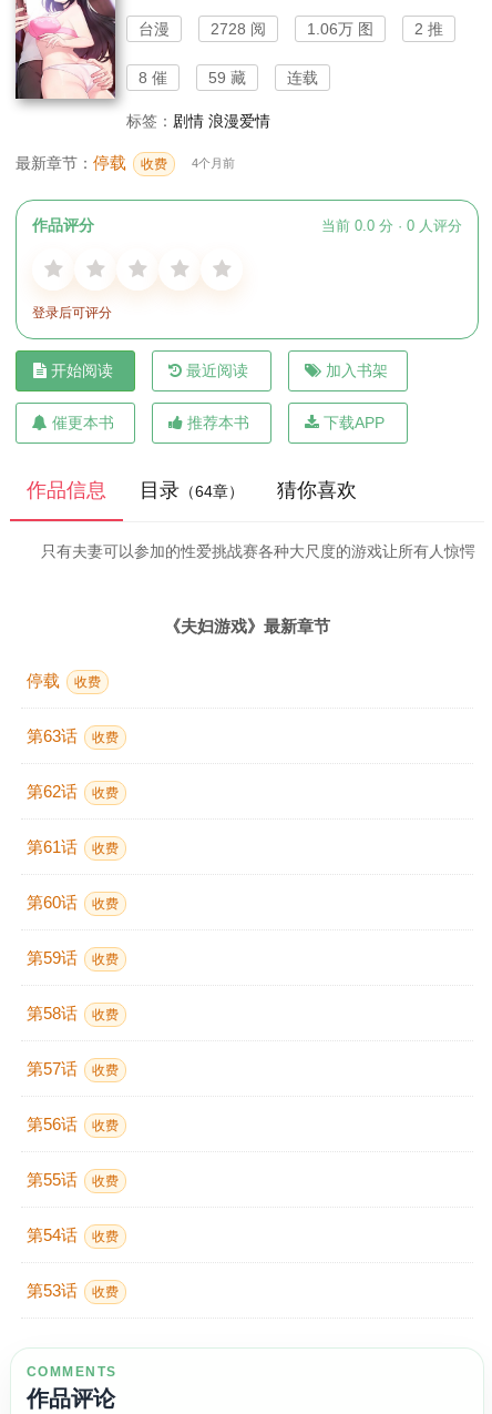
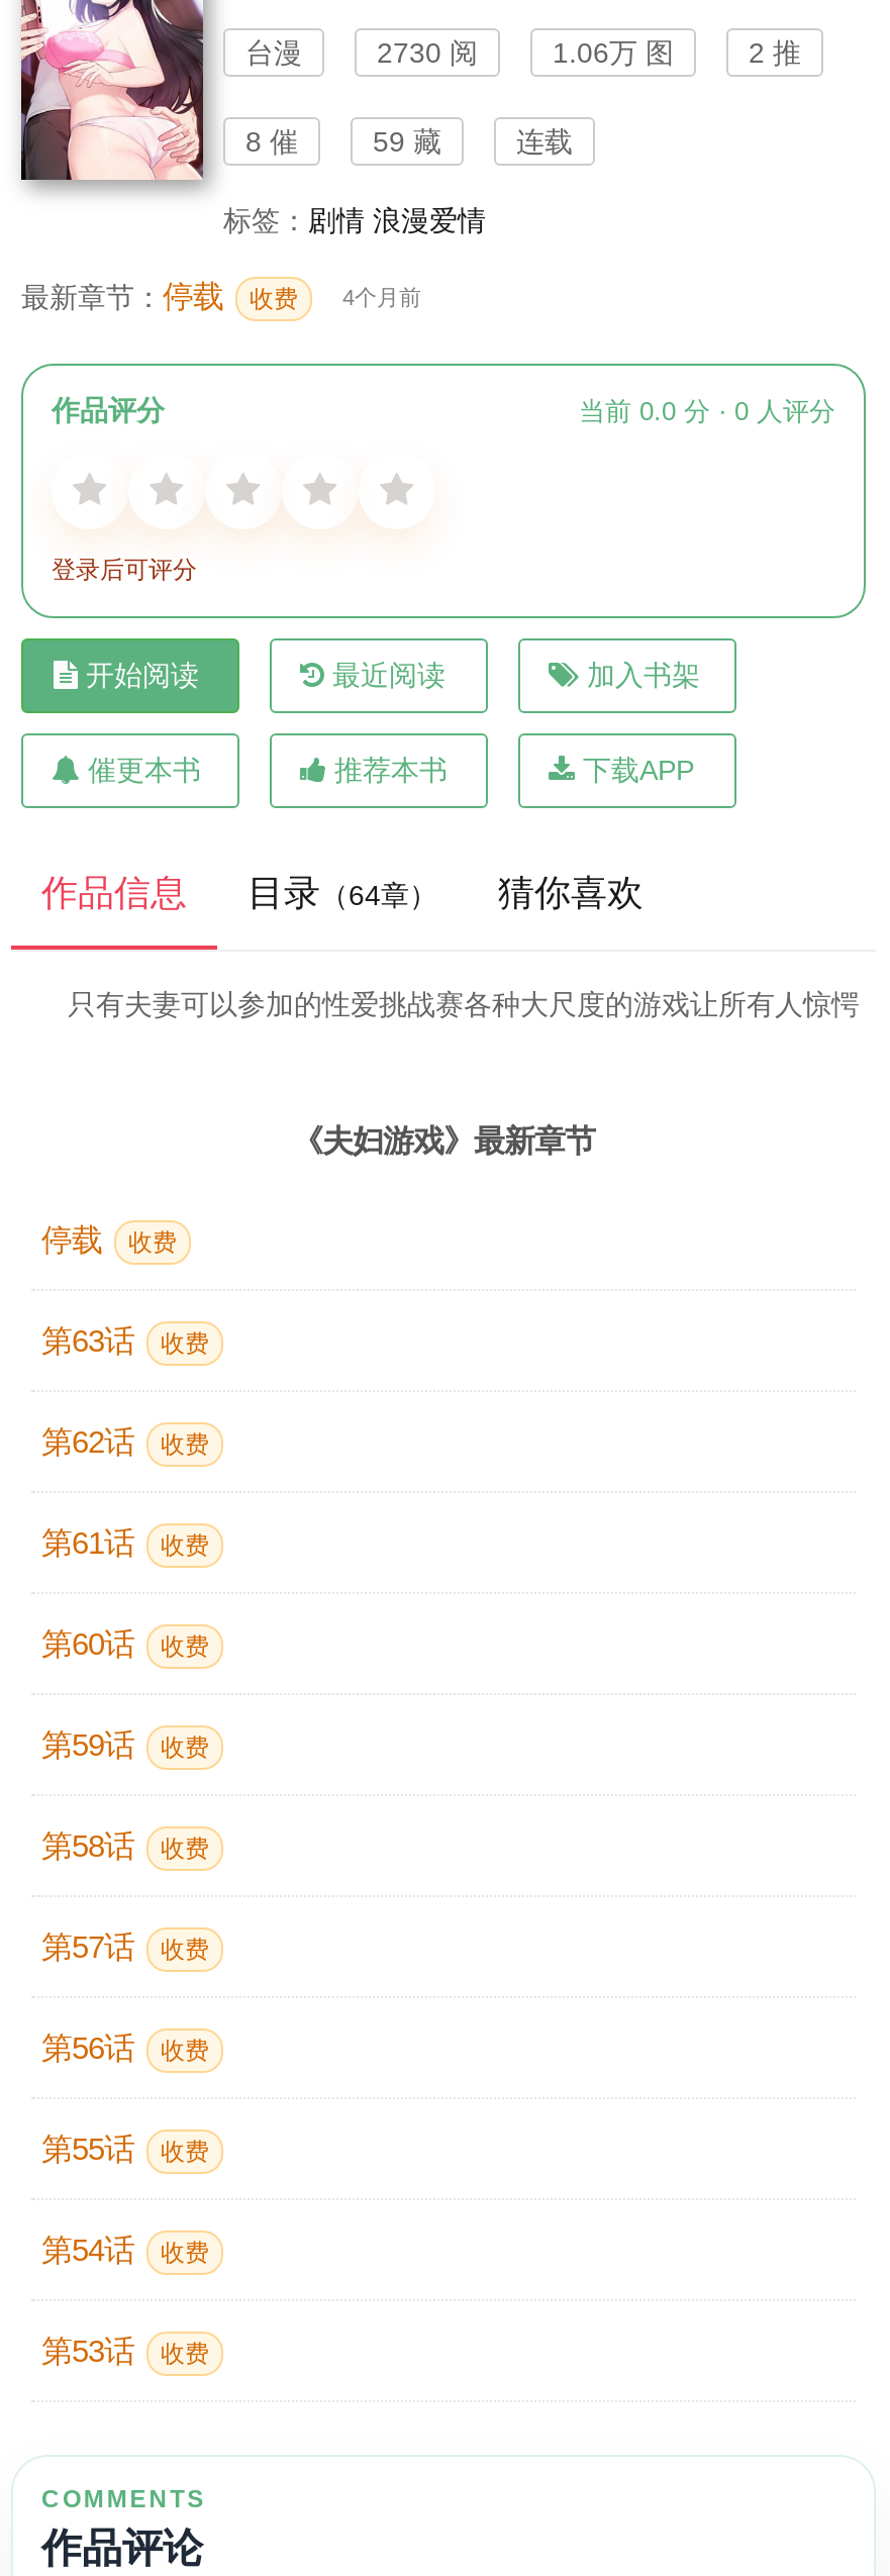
[211,20,266,38] 2728 阅 -> [377,36,478,69] 2730 阅

